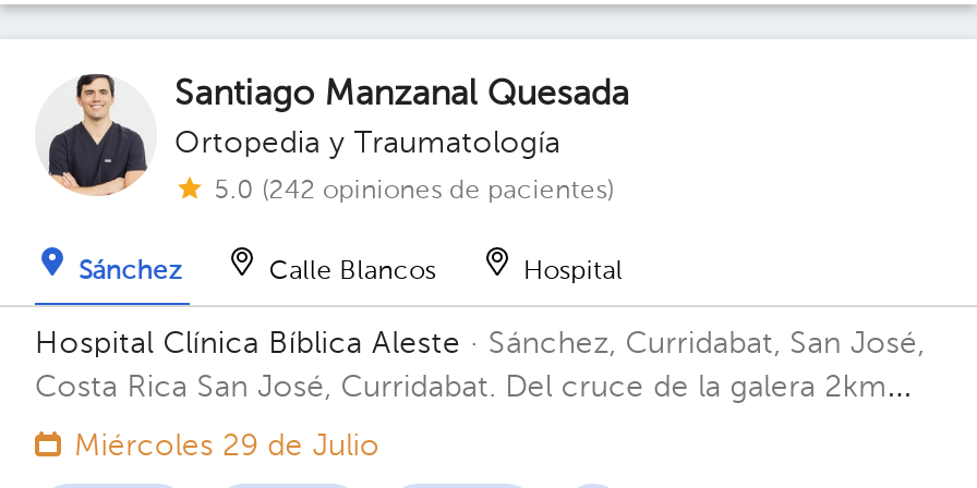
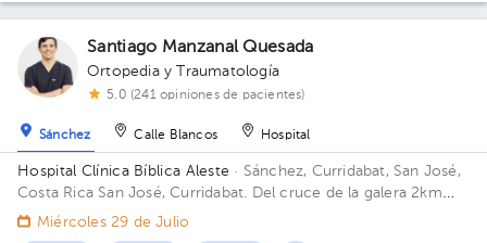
[214,179,614,205] 5.0 (242 opiniones de pacientes) -> [107,89,305,102] 5.0 (241 opiniones de pacientes)

